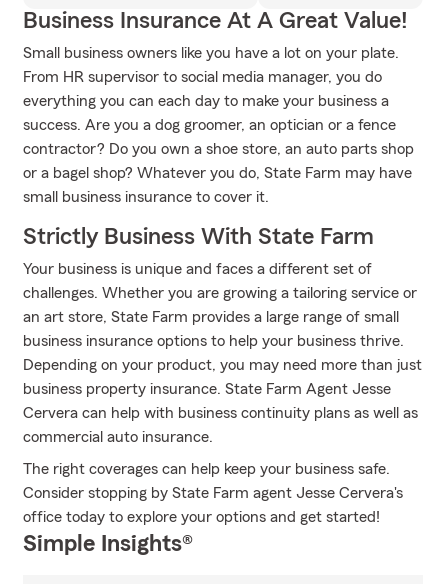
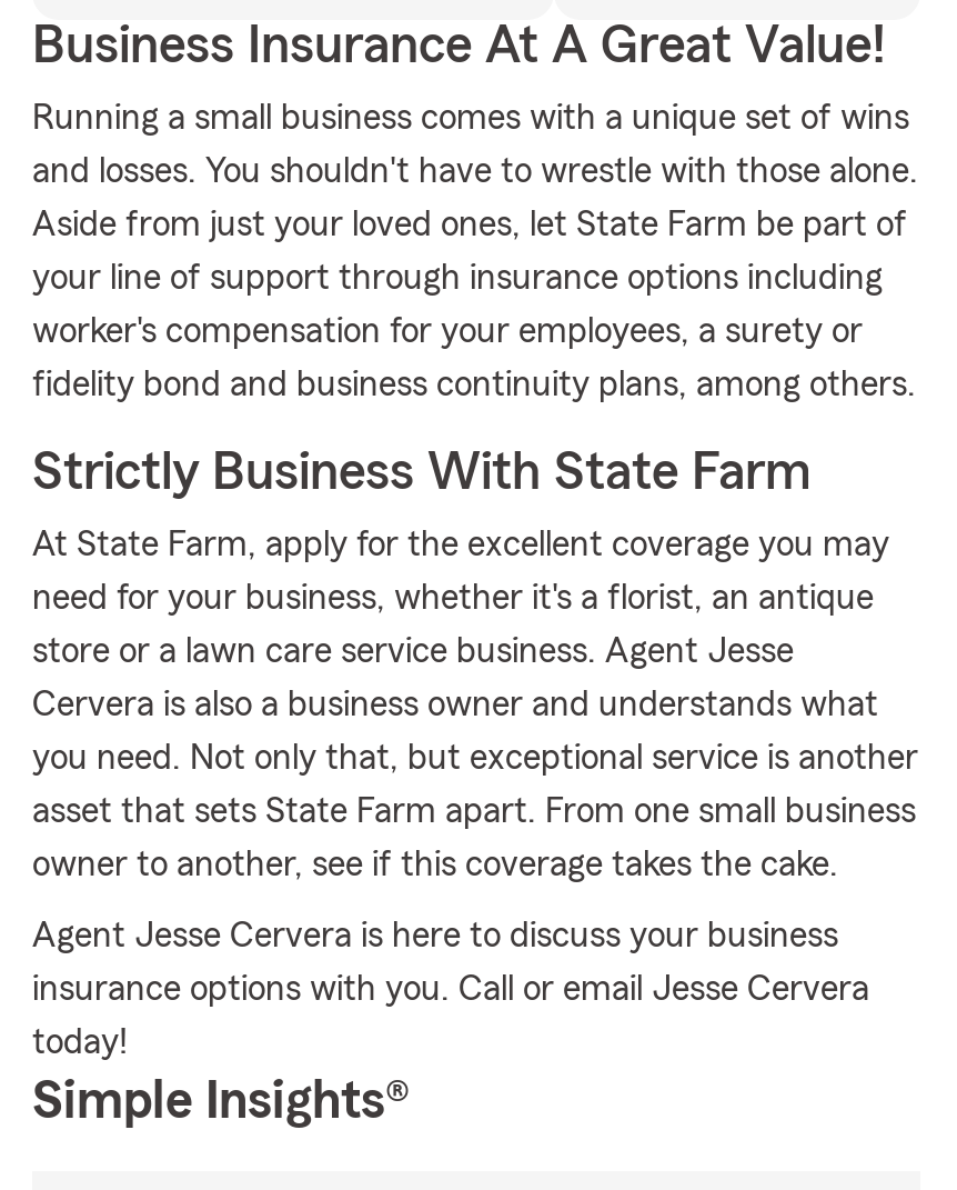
[23,45,414,205] Small business owners like you have a lot on your plate. | From HR supervisor to social media manager, you do | everything you can each day to make your business a | success. Are you a dog groomer, an optician or a fence | contractor? Do you own a shoe store, an auto parts shop | or a bagel shop? Whatever you do, State Farm may have | small business insurance to cover it. -> [32,100,918,402] Running a small business comes with a unique set of wins | and losses. You shouldn't have to wrestle with those alone. | Aside from just your loved ones, let State Farm be part of | your line of support through insurance options including | worker's compensation for your employees, a surety or | fidelity bond and business continuity plans, among others.
[23,261,422,525] Your business is unique and faces a different set of | challenges. Whether you are growing a tailoring service or | an art store, State Farm provides a large range of small | business insurance options to help your business thrive. | Depending on your product, you may need more than just | business property insurance. State Farm Agent Jesse | Cervera can help with business continuity plans as well as | commercial auto insurance. | The right coverages can help keep your business safe. | Consider stopping by State Farm agent Jesse Cervera's | office today to explore your options and get started! -> [32,527,918,1060] At State Farm, apply for the excellent coverage you may | need for your business, whether it's a florist, an antique | store or a lawn care service business. Agent Jesse | Cervera is also a business owner and understands what | you need. Not only that, but exceptional service is another | asset that sets State Farm apart. From one small business | owner to another, see if this coverage takes the cake. | Agent Jesse Cervera is here to discuss your business | insurance options with you. Call or email Jesse Cervera | today!

